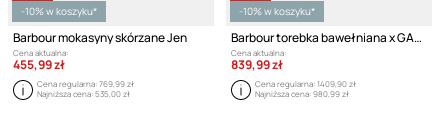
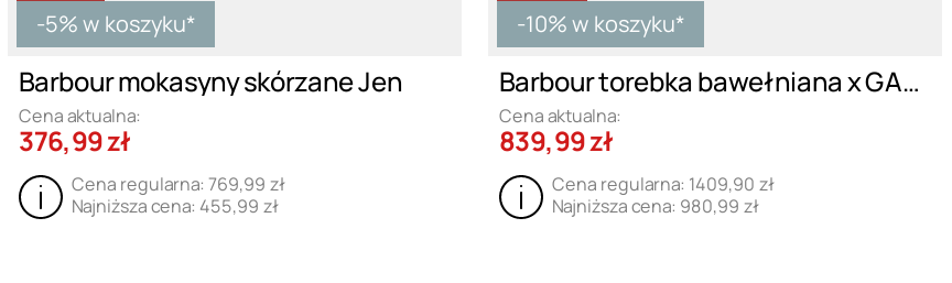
[21,4,97,18] -10% w koszyku* -> [36,9,195,40] -5% w koszyku*
[13,56,65,73] 455,99 zł -> [19,124,131,161] 376,99 zł
[37,88,130,99] Najniższa cena: 535,00 zł -> [72,194,279,218] Najniższa cena: 455,99 zł

